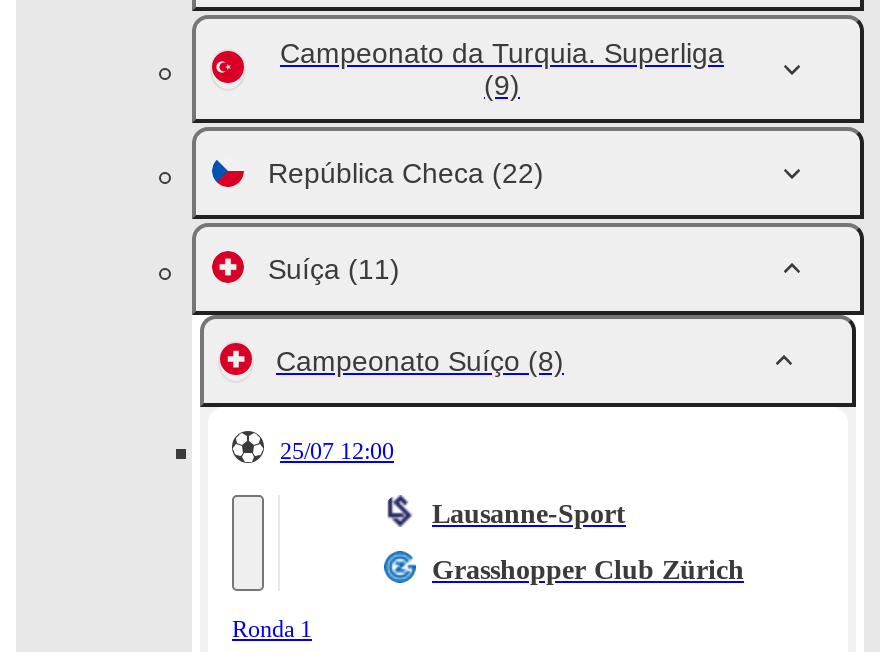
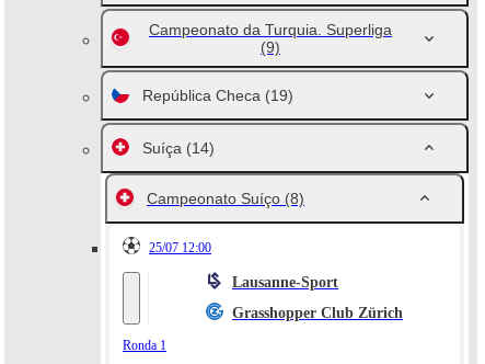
[268,157,544,189] República Checa (22) -> [142,87,293,104] República Checa (19)
[268,253,400,285] Suíça (11) -> [142,139,215,157] Suíça (14)

